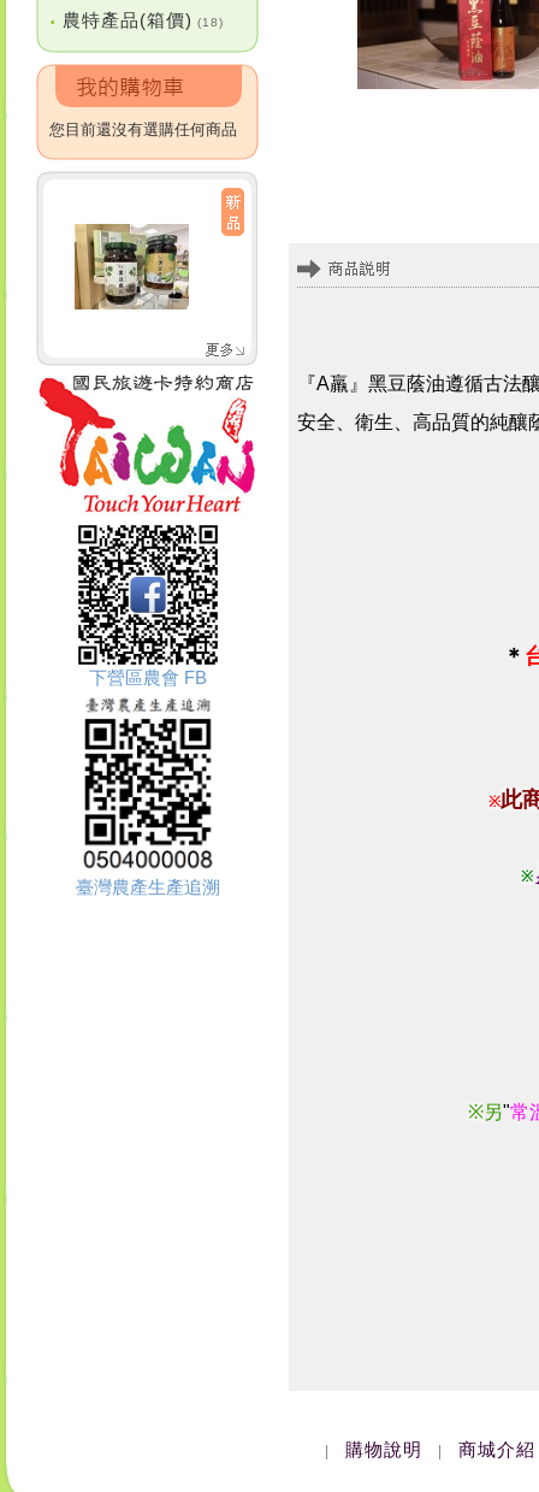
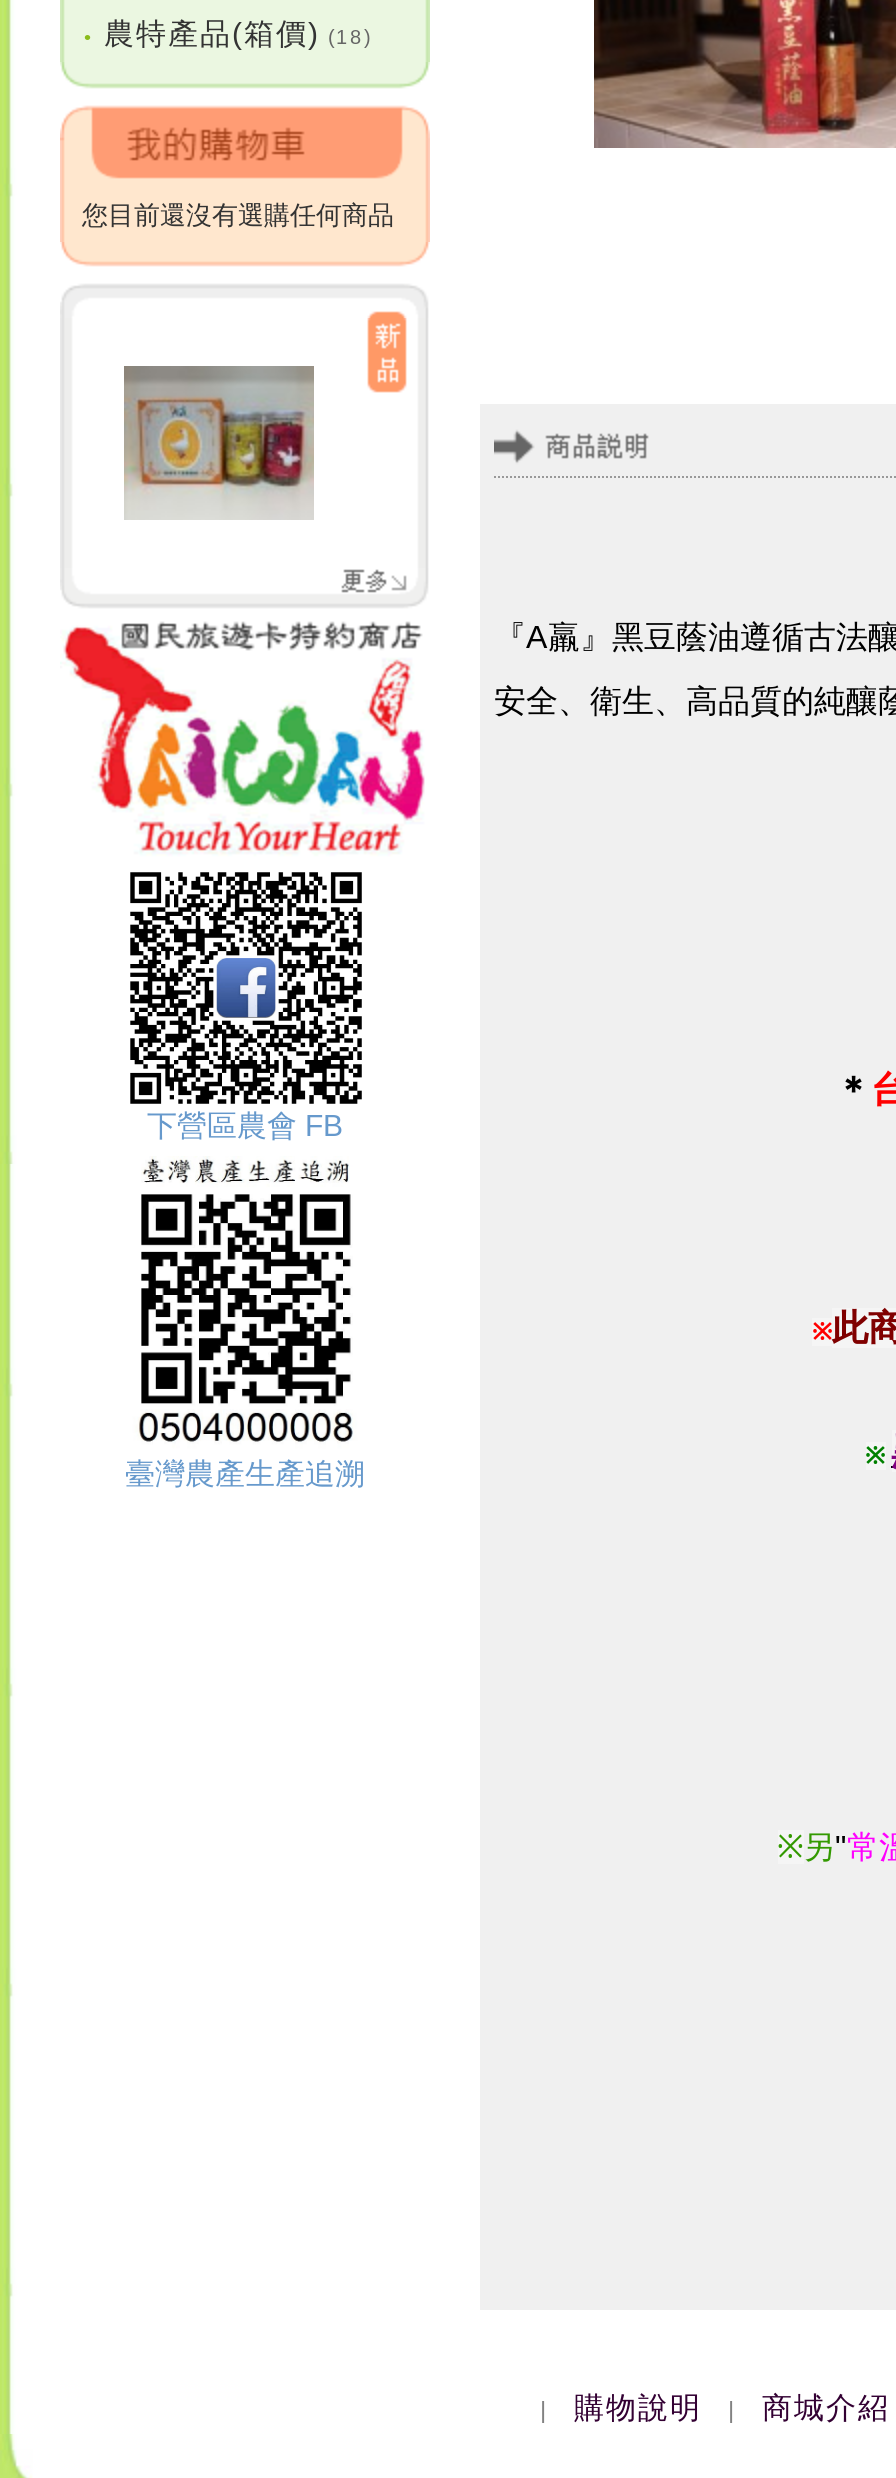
[75,220,189,309] [image] -> [124,364,314,512] [image]

